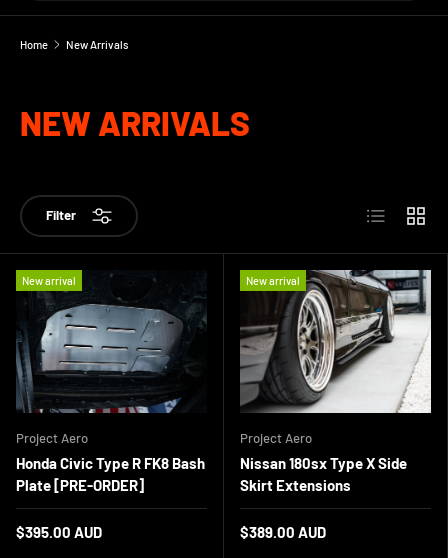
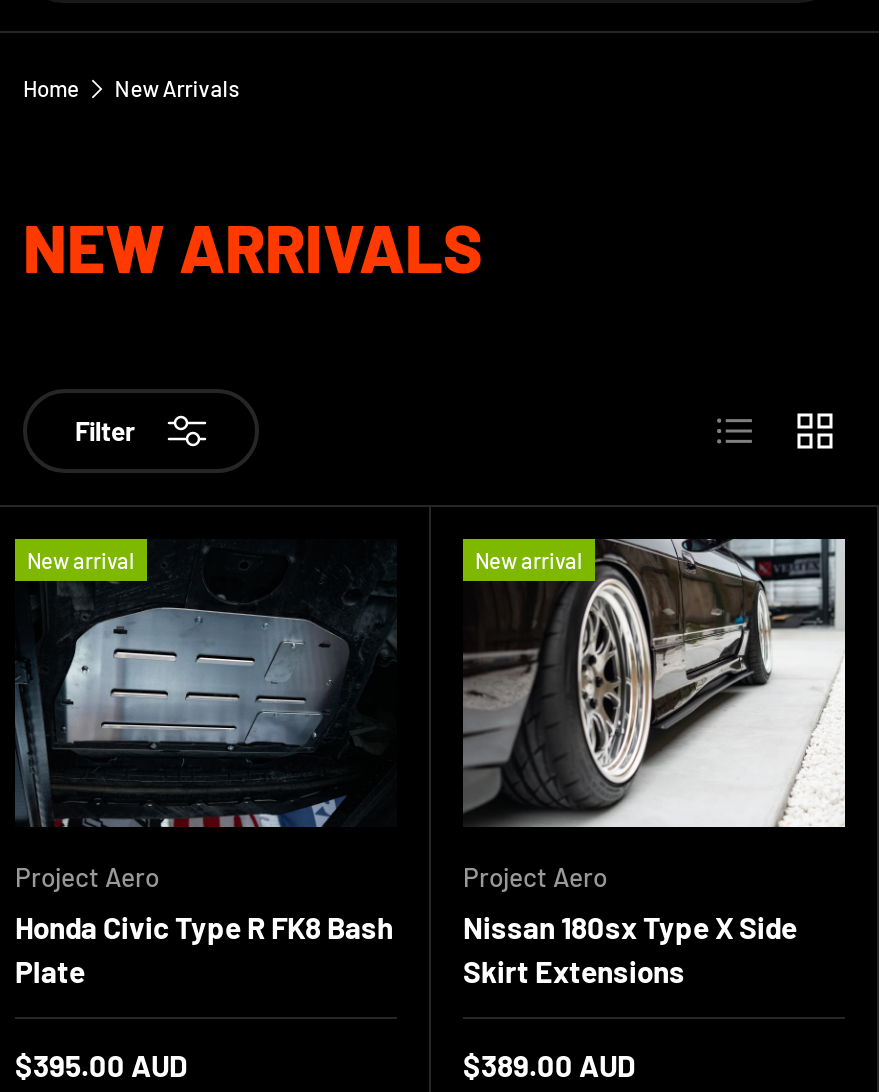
[16,476,144,494] Plate [PRE-ORDER] -> [15,952,85,988] Plate

